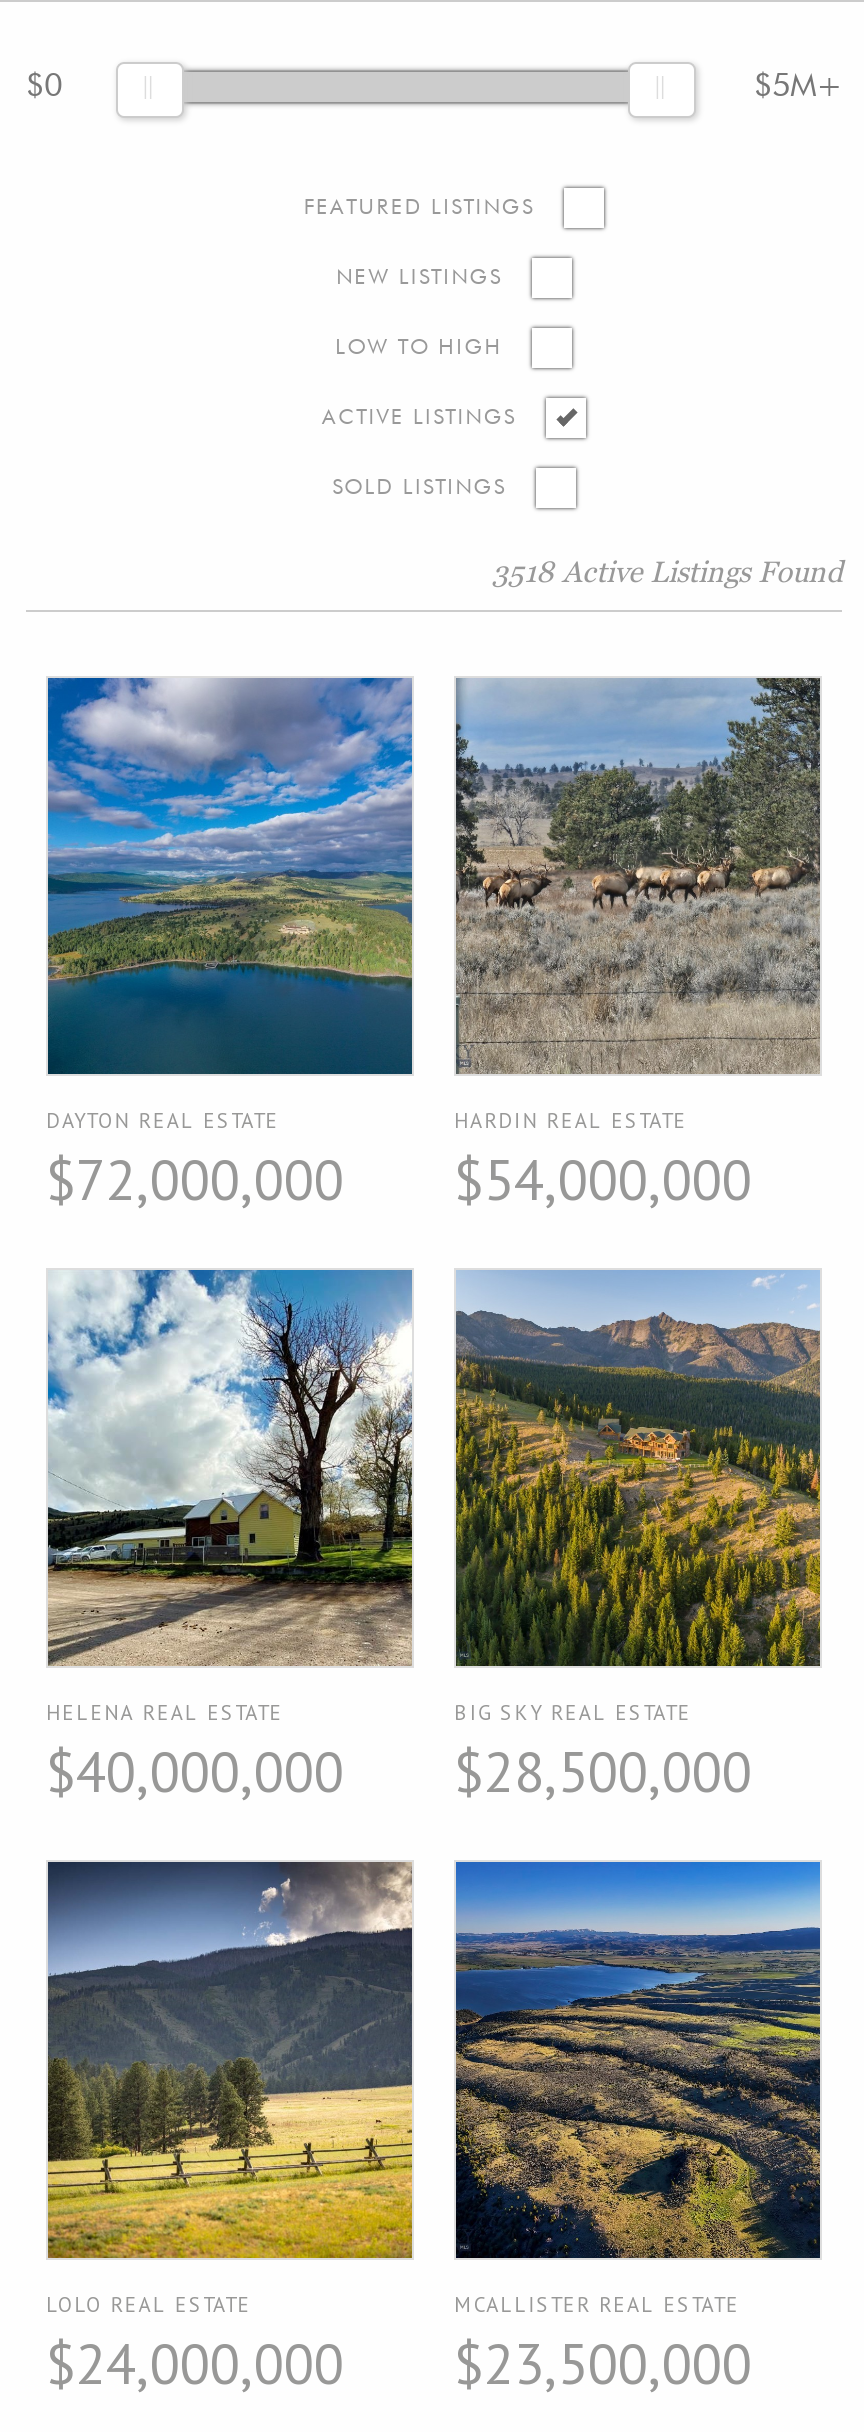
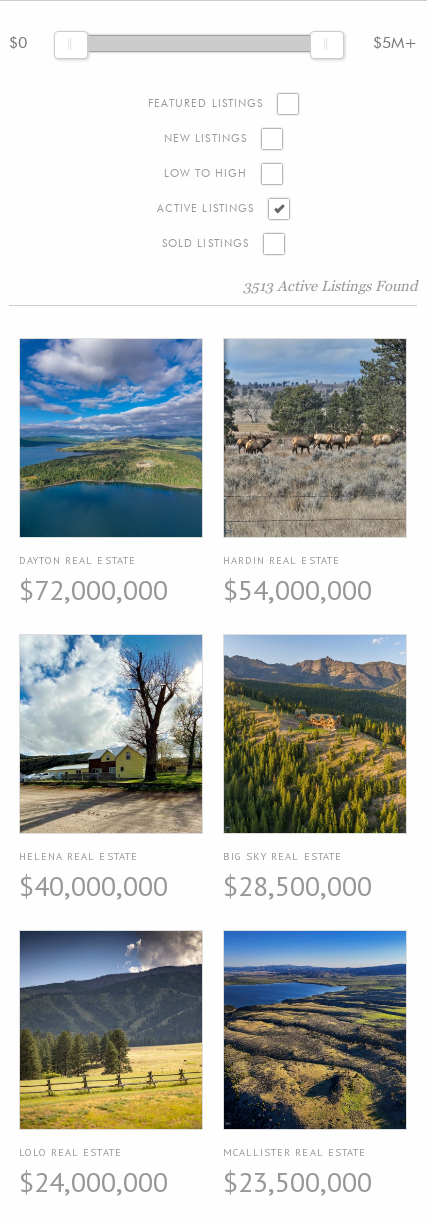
[492,552,842,588] 3518 Active Listings Found -> [243,276,417,294] 3513 Active Listings Found

